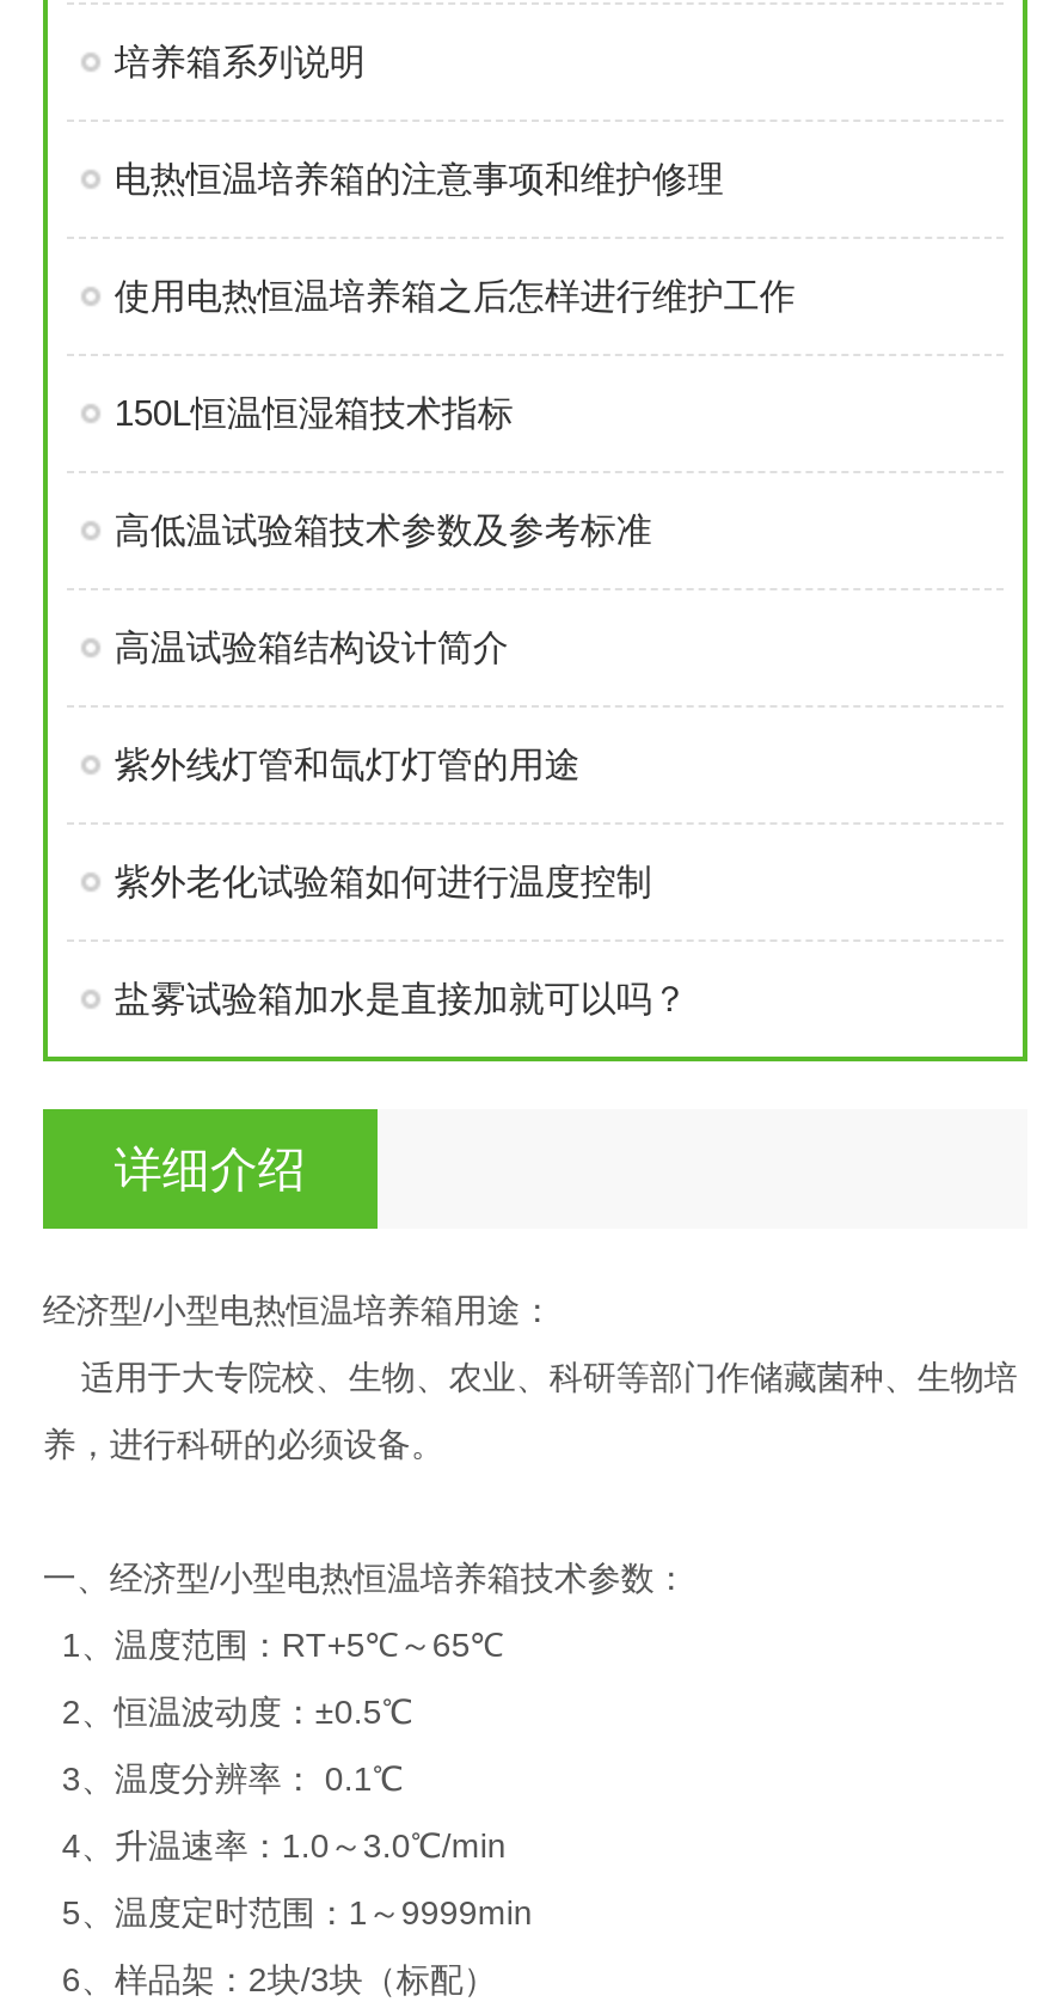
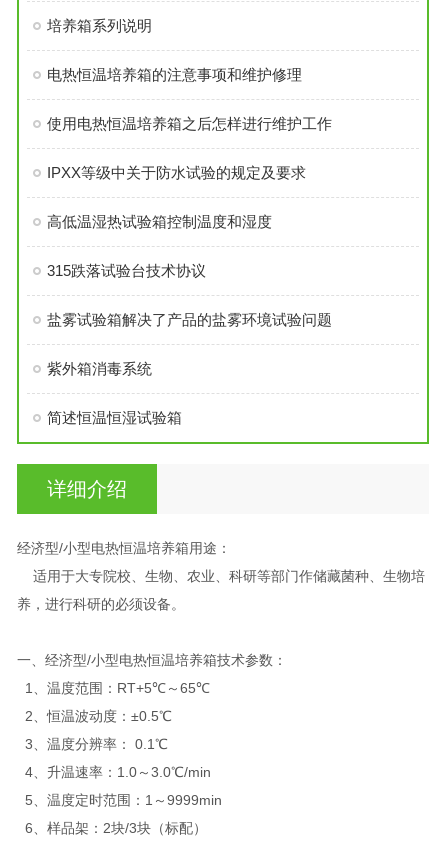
[114,391,513,431] 150L恒温恒湿箱技术指标 -> [47,163,306,180] IPXX等级中关于防水试验的规定及要求
[114,508,652,549] 高低温试验箱技术参数及参考标准 -> [47,212,272,229] 高低温湿热试验箱控制温度和湿度
[114,625,509,666] 高温试验箱结构设计简介 -> [47,261,206,278] 315跌落试验台技术协议
[114,742,580,783] 紫外线灯管和氙灯灯管的用途 -> [47,310,332,327] 盐雾试验箱解决了产品的盐雾环境试验问题
[114,859,652,900] 紫外老化试验箱如何进行温度控制 -> [47,359,152,376] 紫外箱消毒系统
[114,977,688,1017] 盐雾试验箱加水是直接加就可以吗？ -> [47,408,182,425] 简述恒温恒湿试验箱

